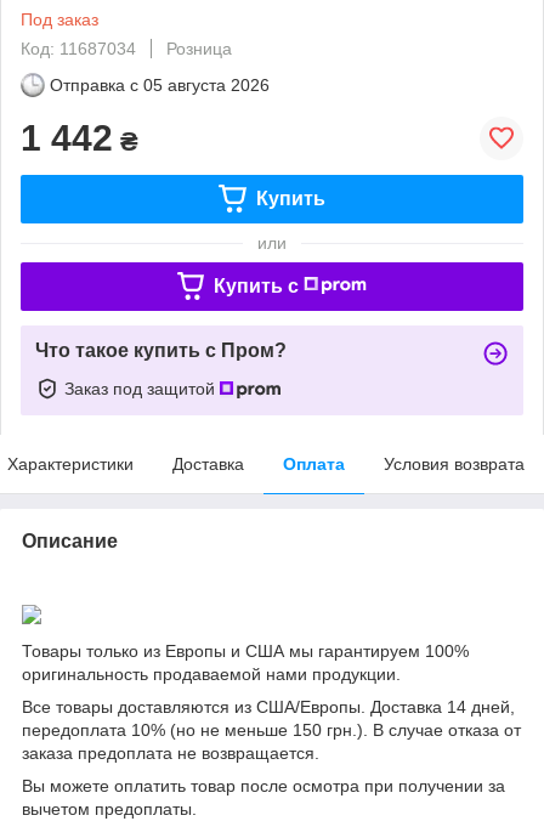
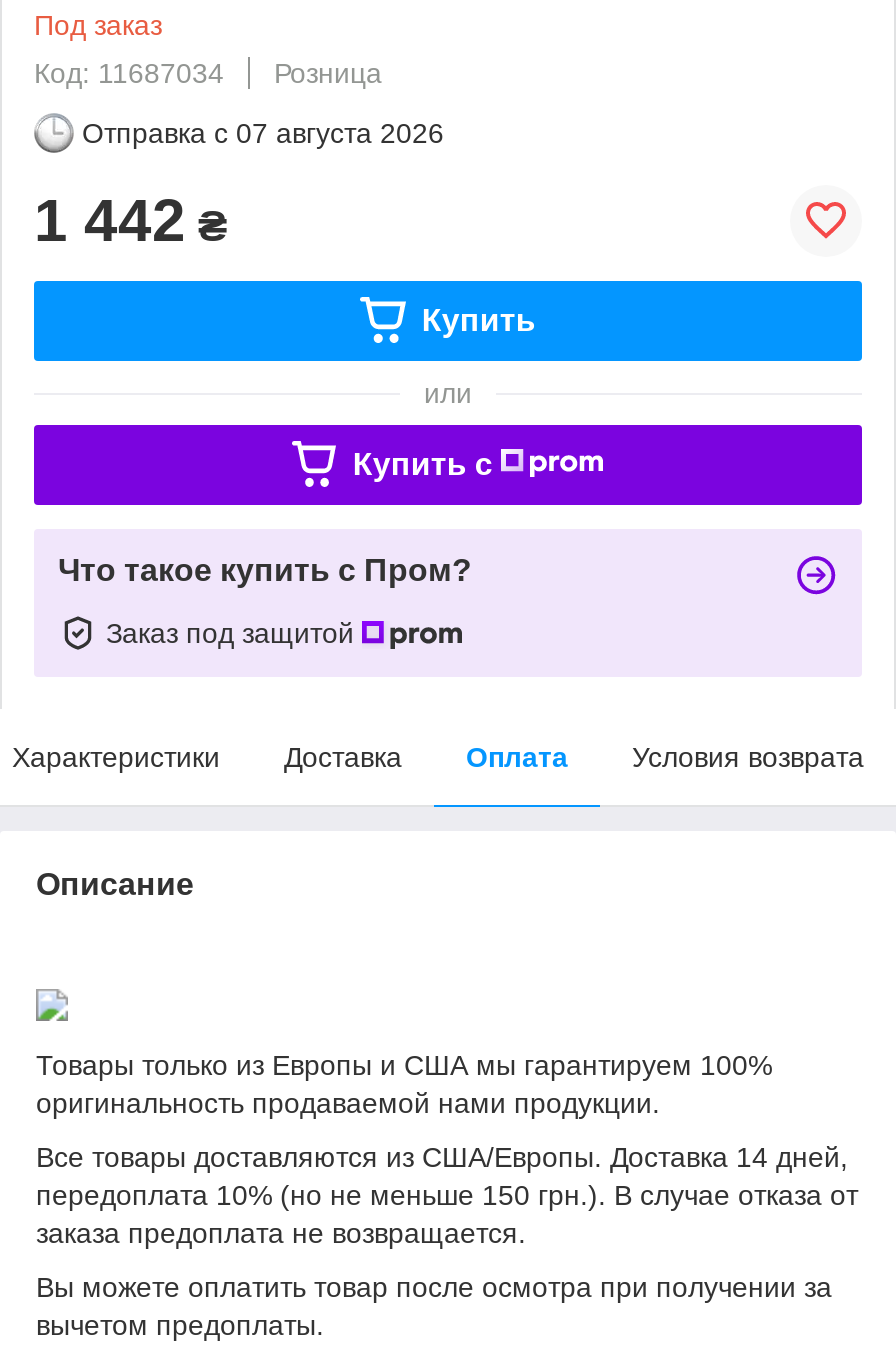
[50,75,270,94] Отправка с 05 августа 2026 -> [82,117,444,149] Отправка с 07 августа 2026

